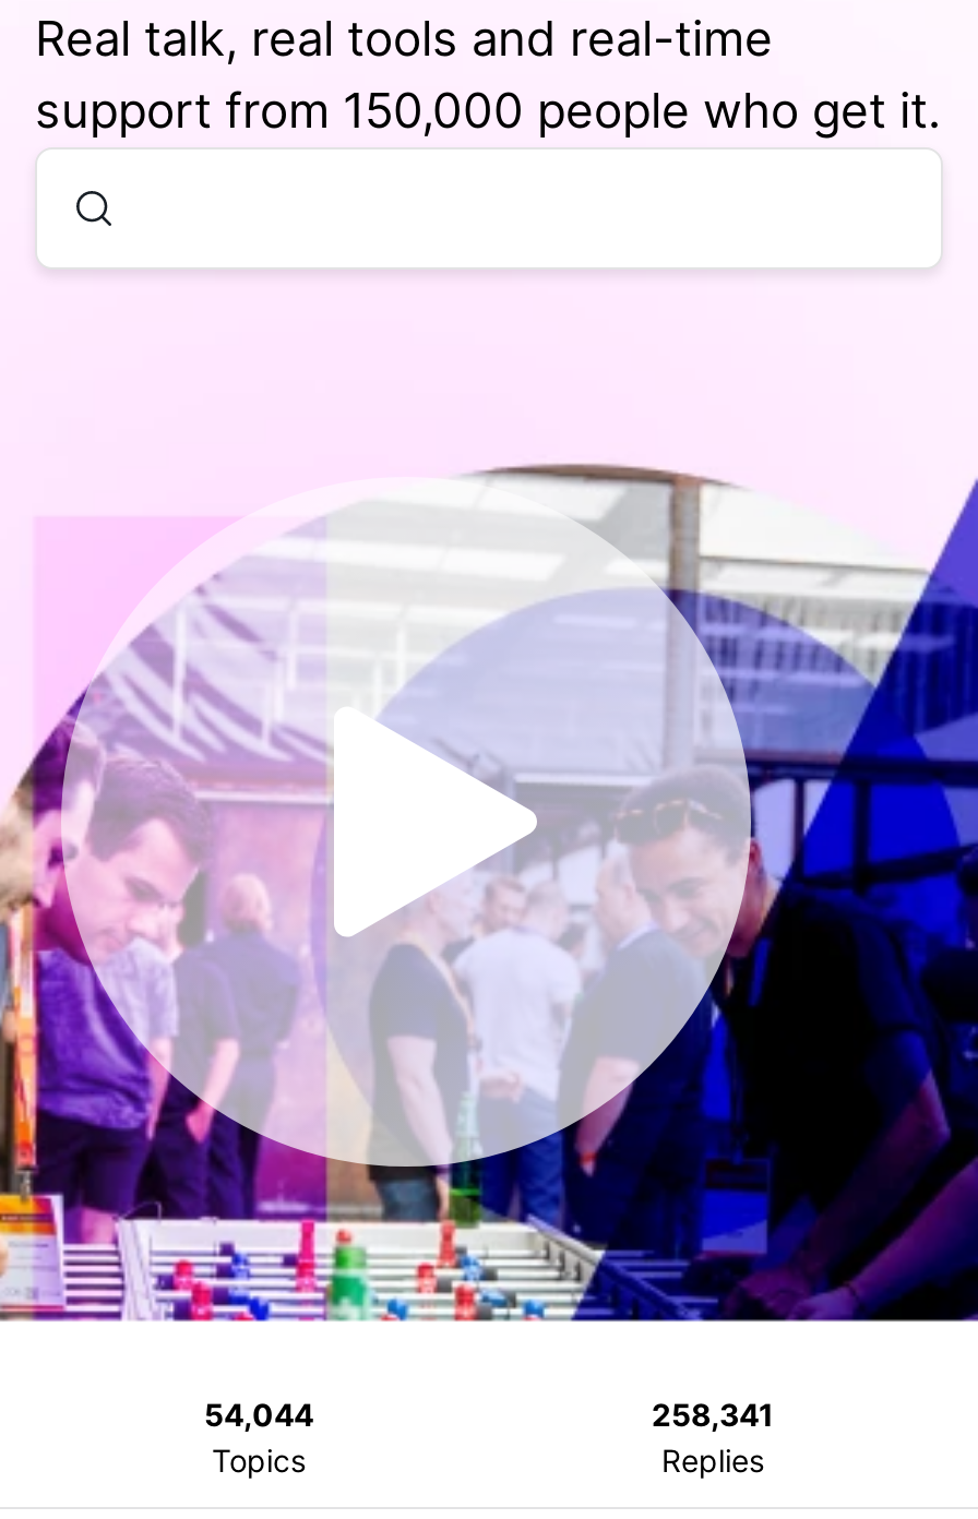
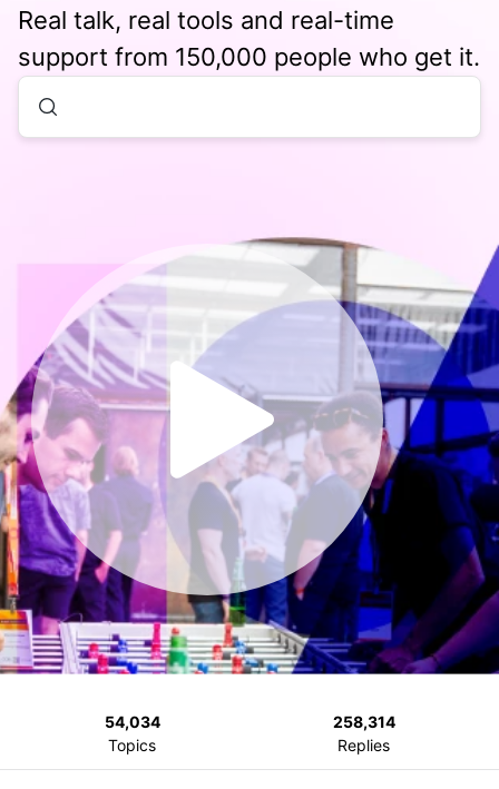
[204,1396,313,1433] 54,044 -> [104,712,160,731] 54,034
[652,1396,774,1433] 258,341 -> [332,712,395,731] 258,314

